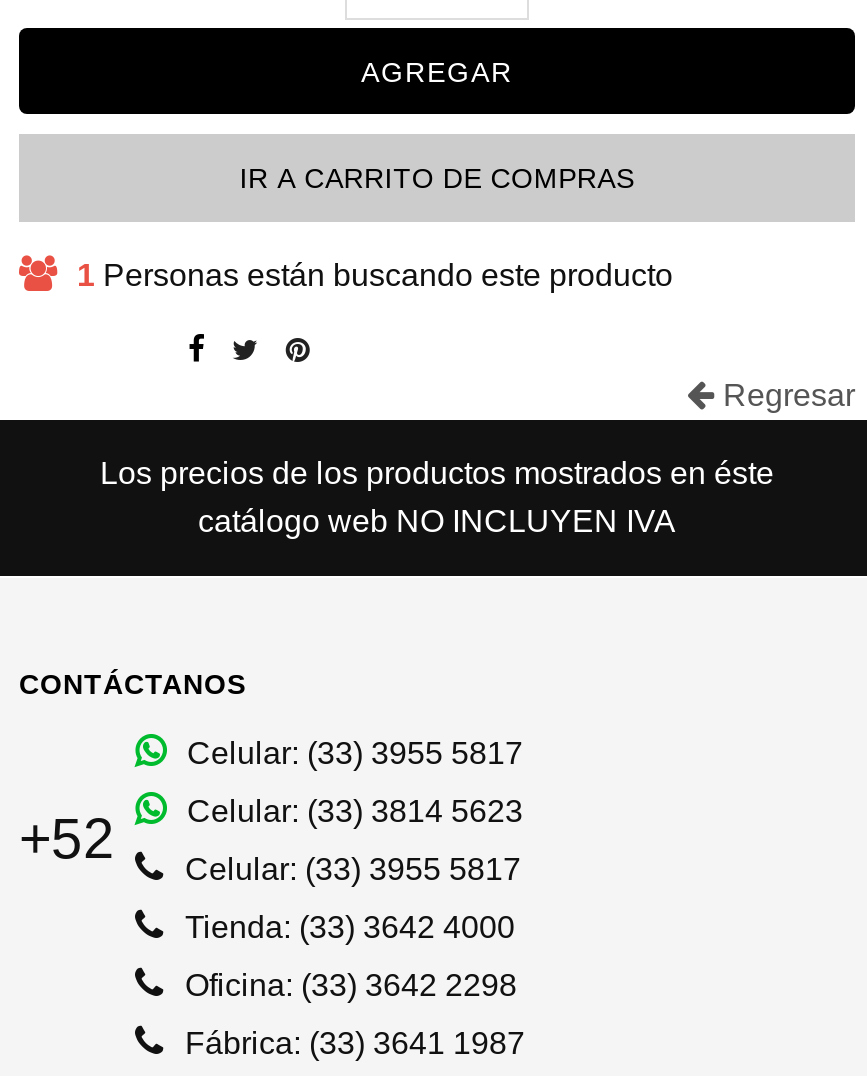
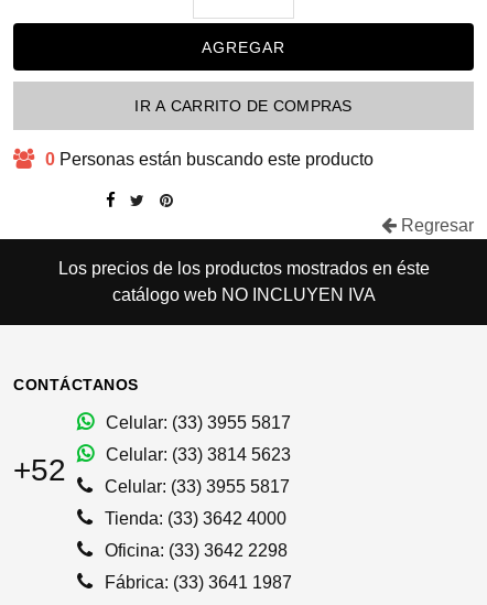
[77,258,673,292] 1 Personas están buscando este producto -> [45,150,374,168] 0 Personas están buscando este producto

